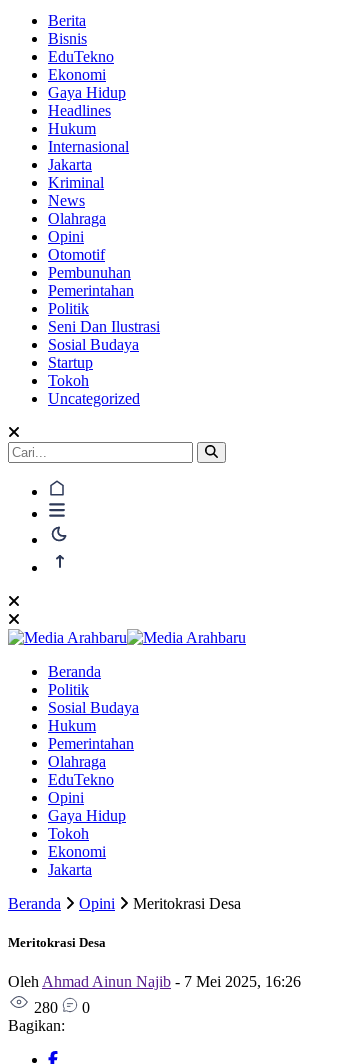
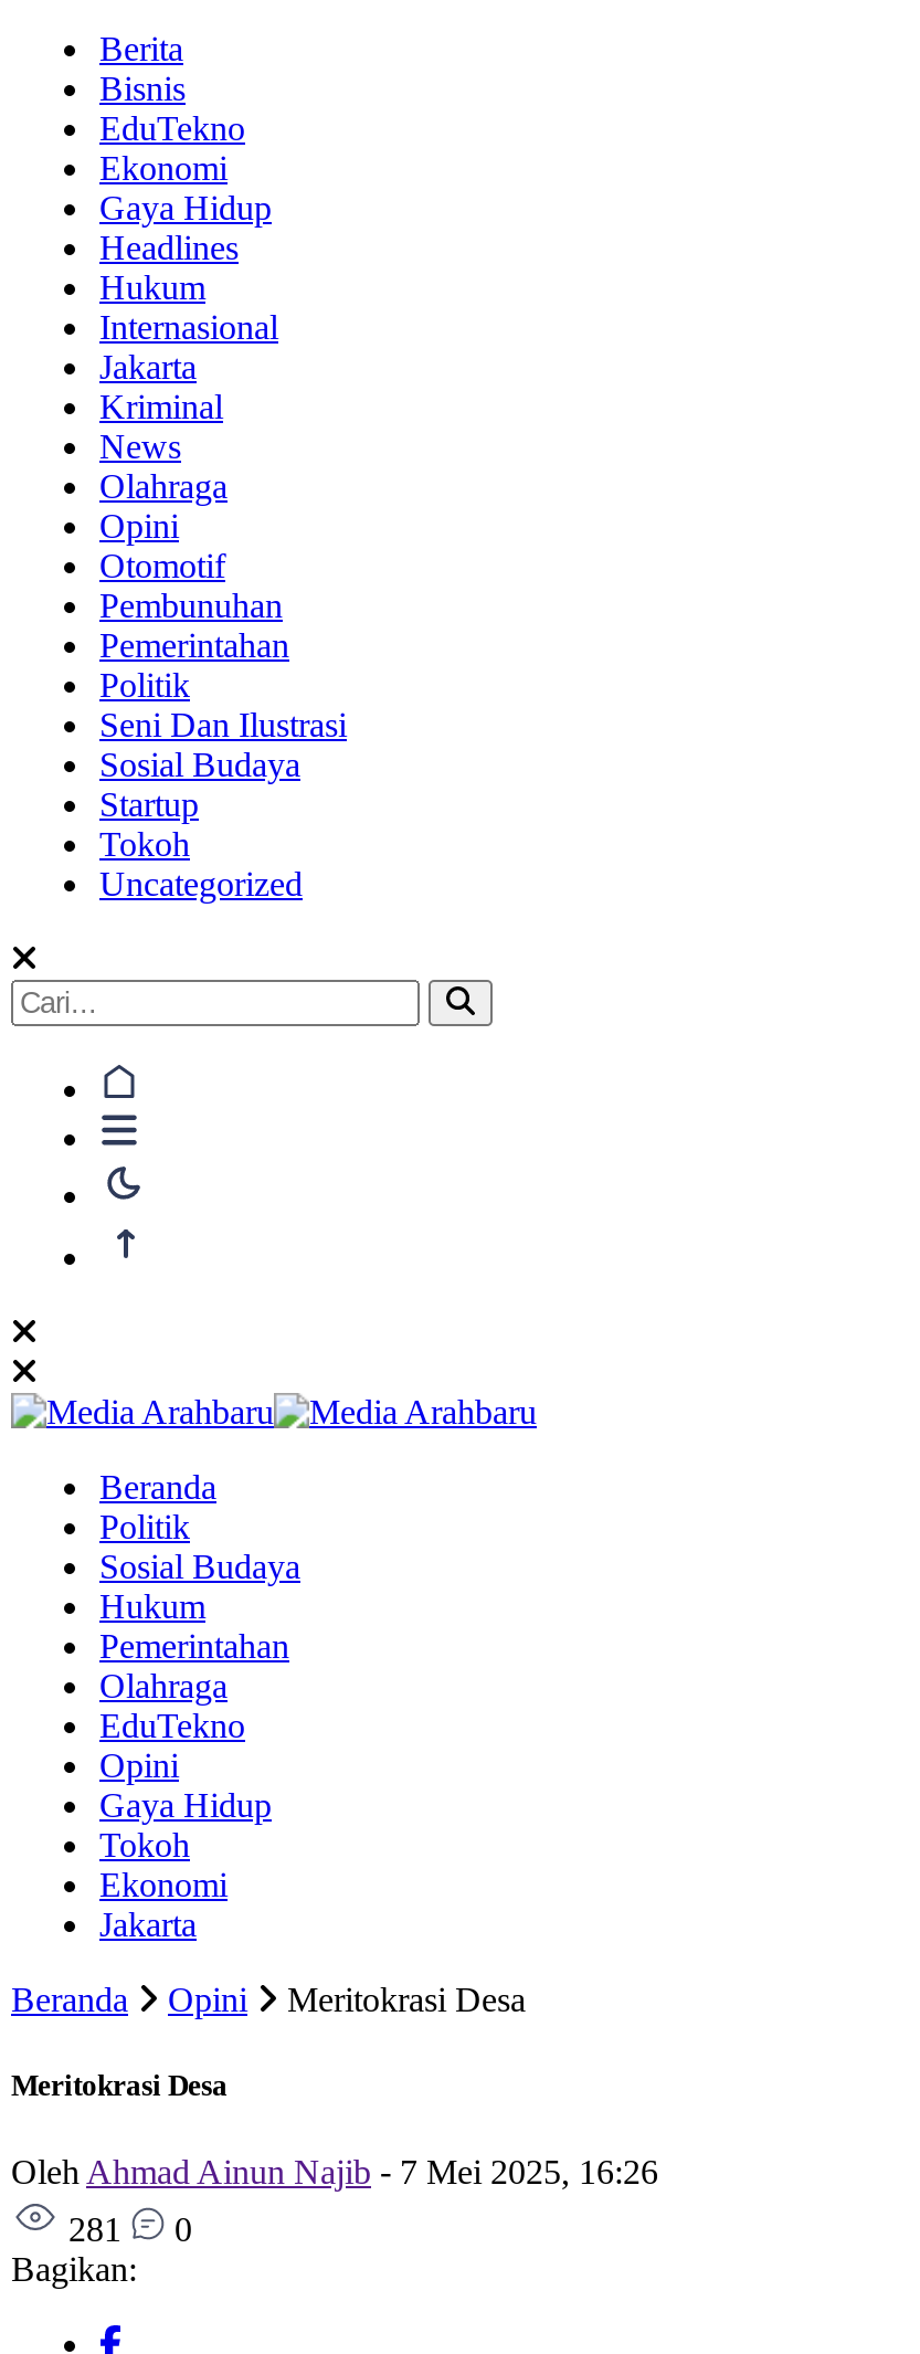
[30,999,90,1016] 280 0 -> [60,2211,192,2248] 281 0

